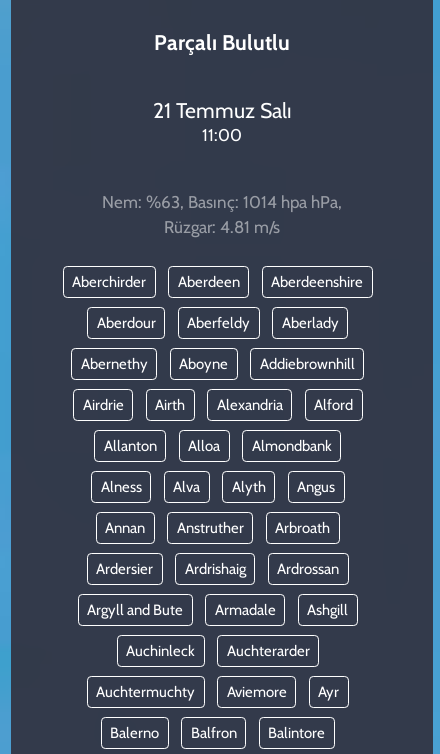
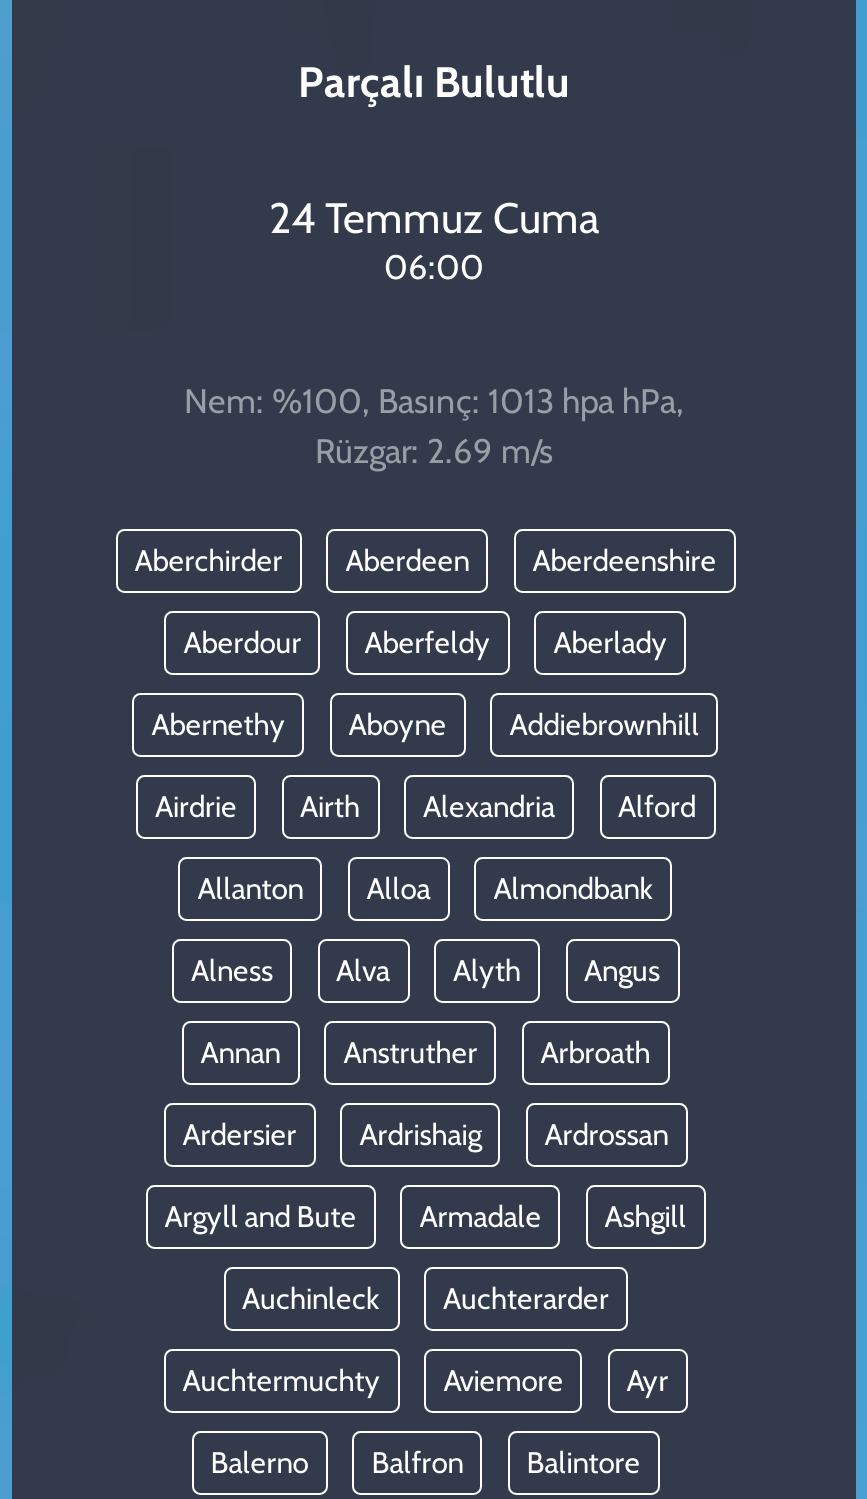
[152,97,291,123] 21 Temmuz Salı -> [269,191,599,243] 24 Temmuz Cuma
[202,125,242,145] 11:00 -> [384,247,484,287] 06:00
[102,192,342,212] Nem: %63, Basınç: 1014 hpa hPa, -> [184,382,684,422] Nem: %100, Basınç: 1013 hpa hPa,
[164,217,280,237] Rüzgar: 4.81 m/s -> [315,432,553,472] Rüzgar: 2.69 m/s

